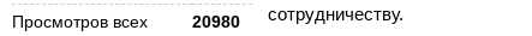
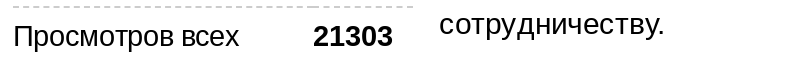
[192,4,404,31] 20980 сотрудничеству. -> [313,6,665,52] 21303 сотрудничеству.

